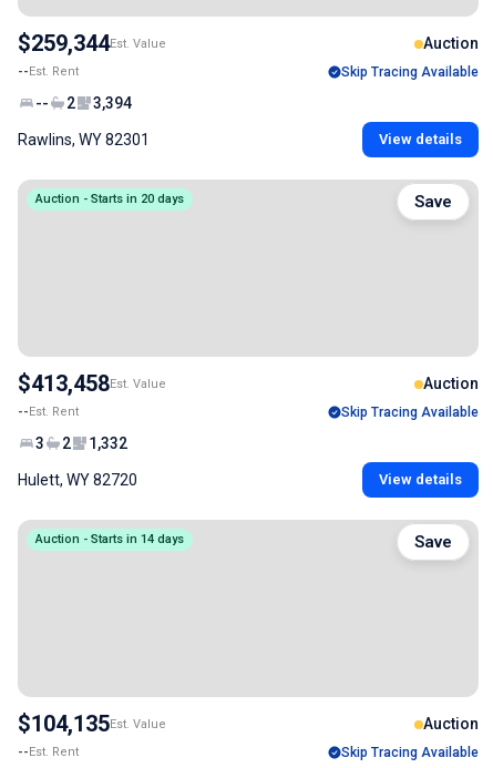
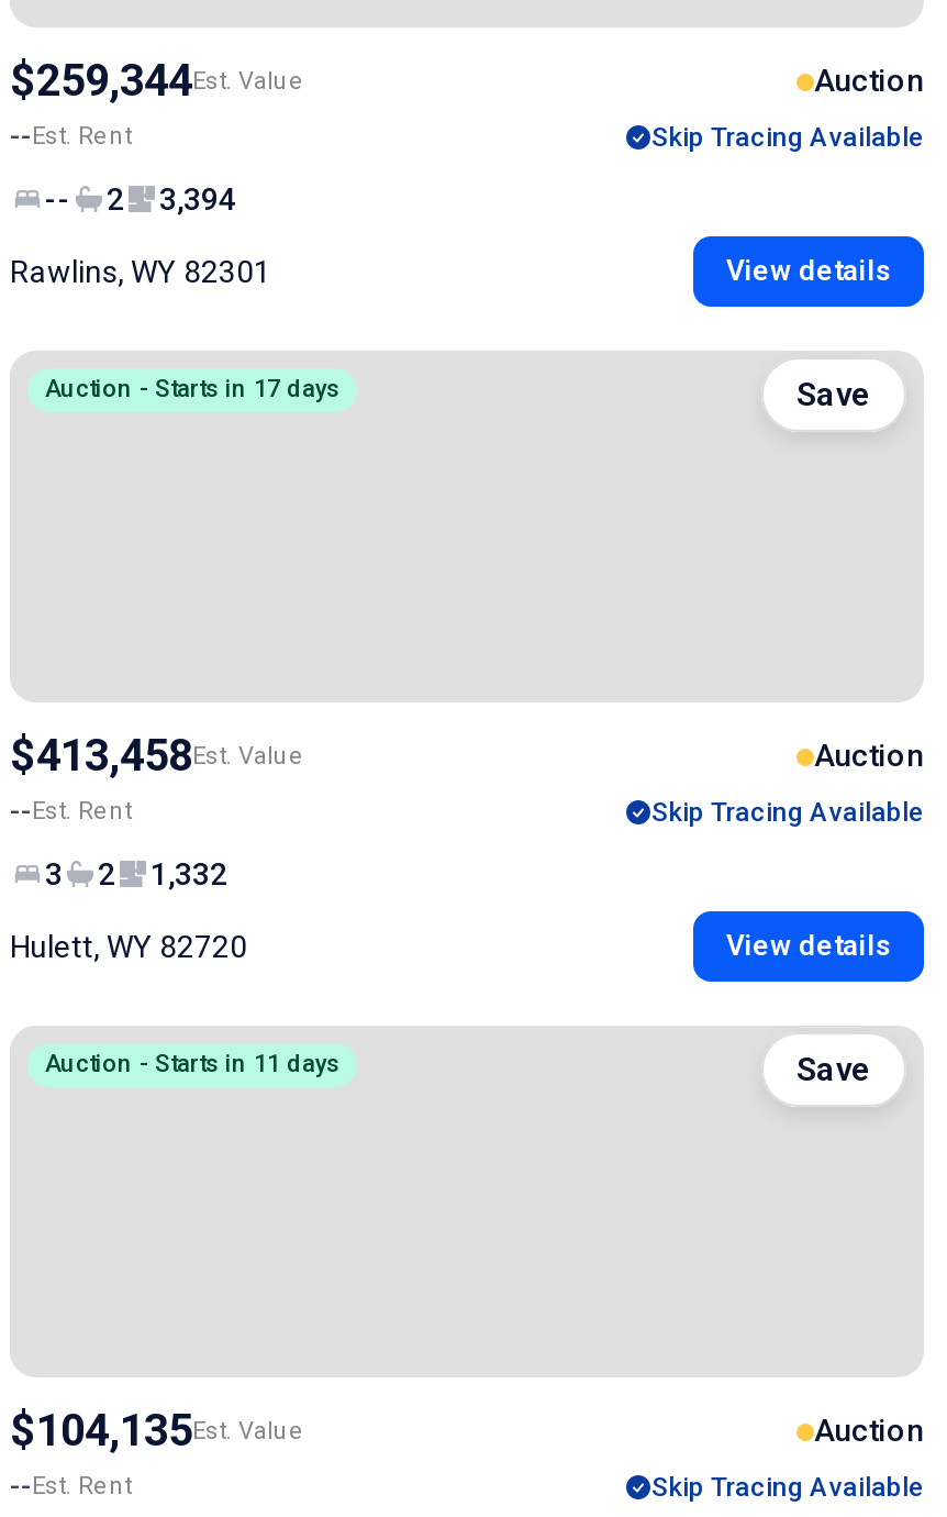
[35,192,184,206] Auction - Starts in 20 days -> [45,375,339,403] Auction - Starts in 17 days
[35,532,184,546] Auction - Starts in 14 days -> [45,1050,339,1078] Auction - Starts in 11 days

